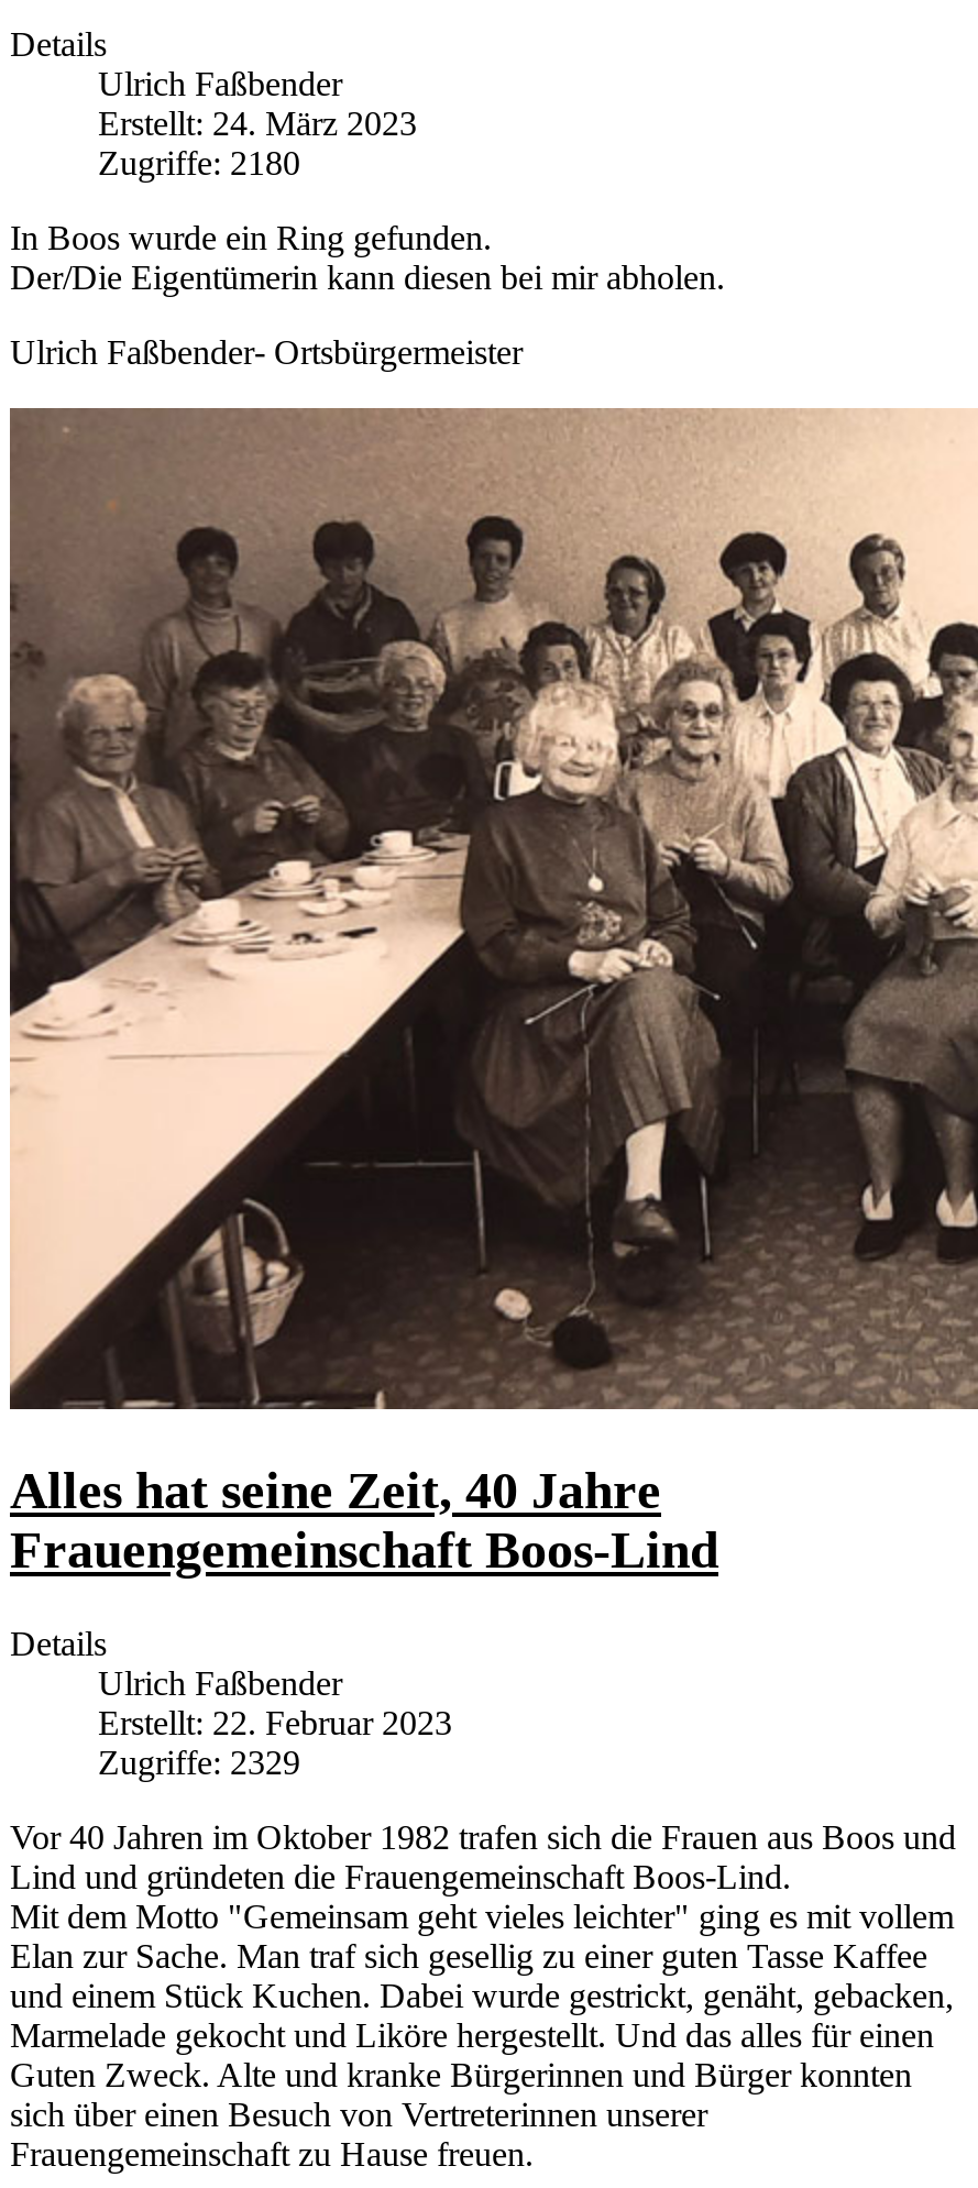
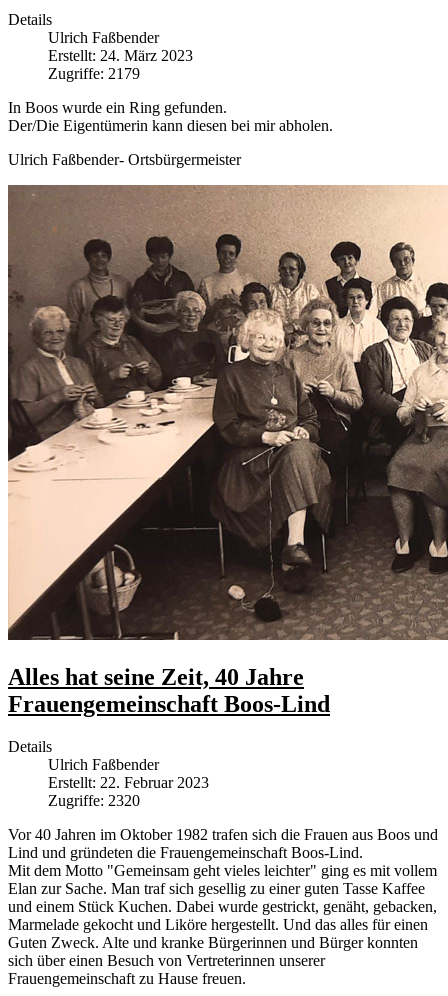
[98,143,300,181] Zugriffe: 2180 -> [48,65,140,82] Zugriffe: 2179
[98,1742,300,1780] Zugriffe: 2329 -> [48,791,140,808] Zugriffe: 2320

